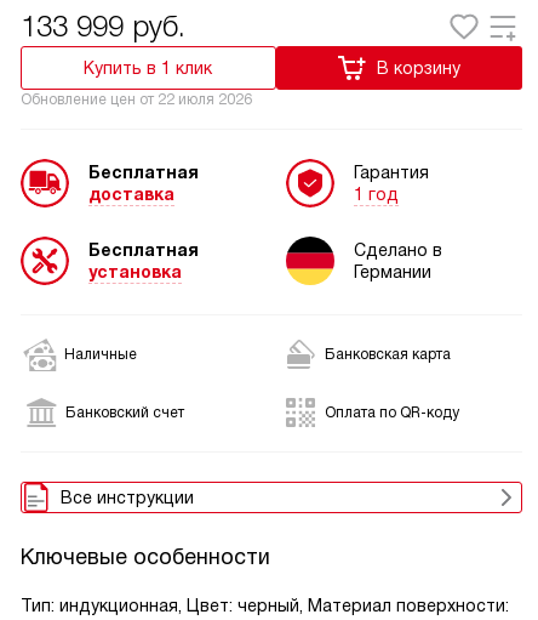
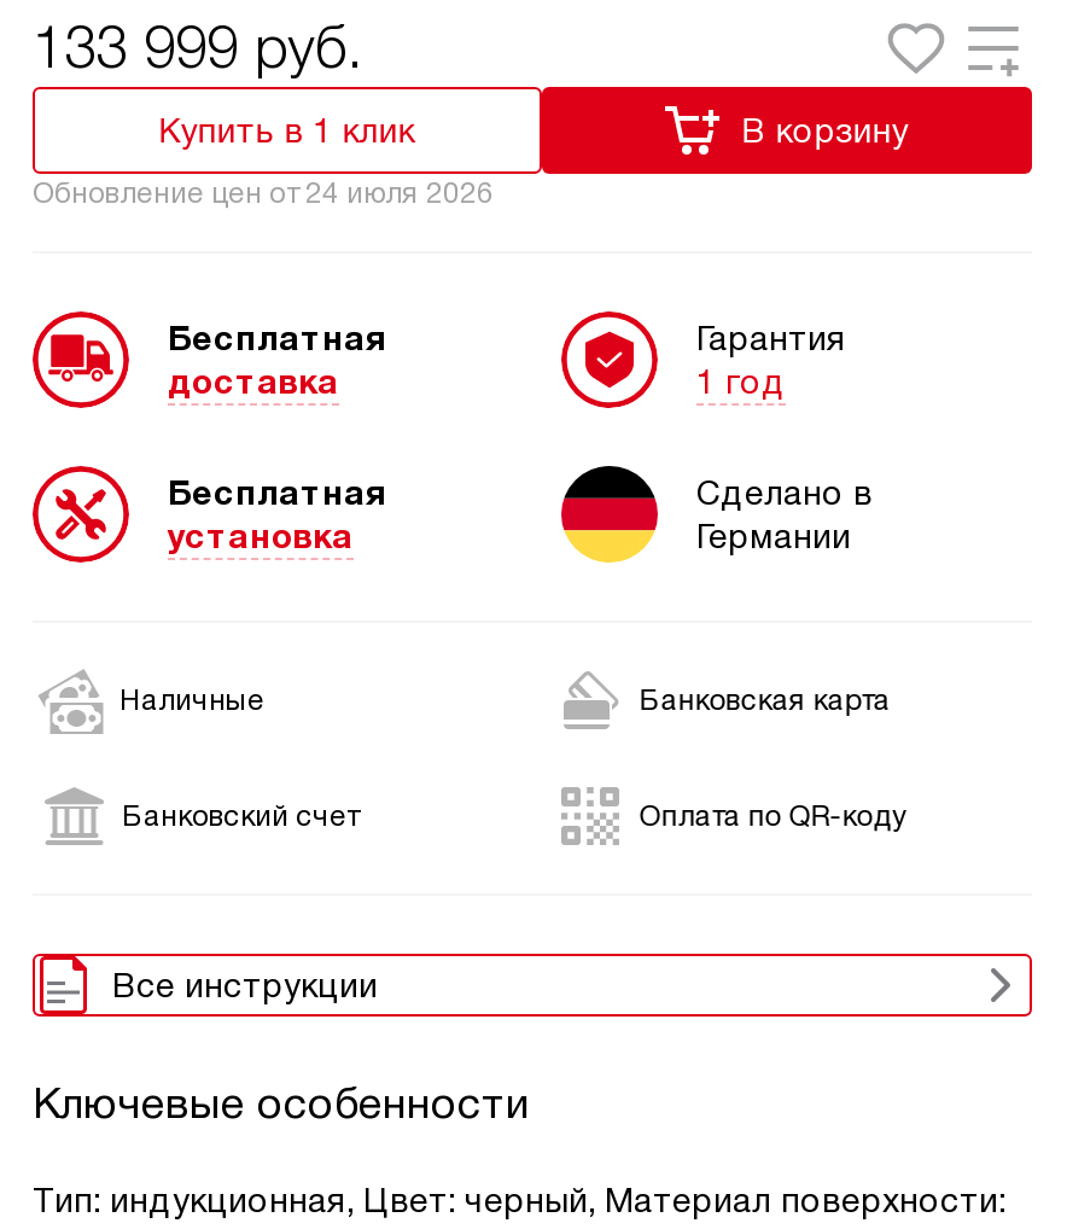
[21,91,252,108] Обновление цен от 22 июля 2026 -> [33,176,494,210] Обновление цен от 24 июля 2026

